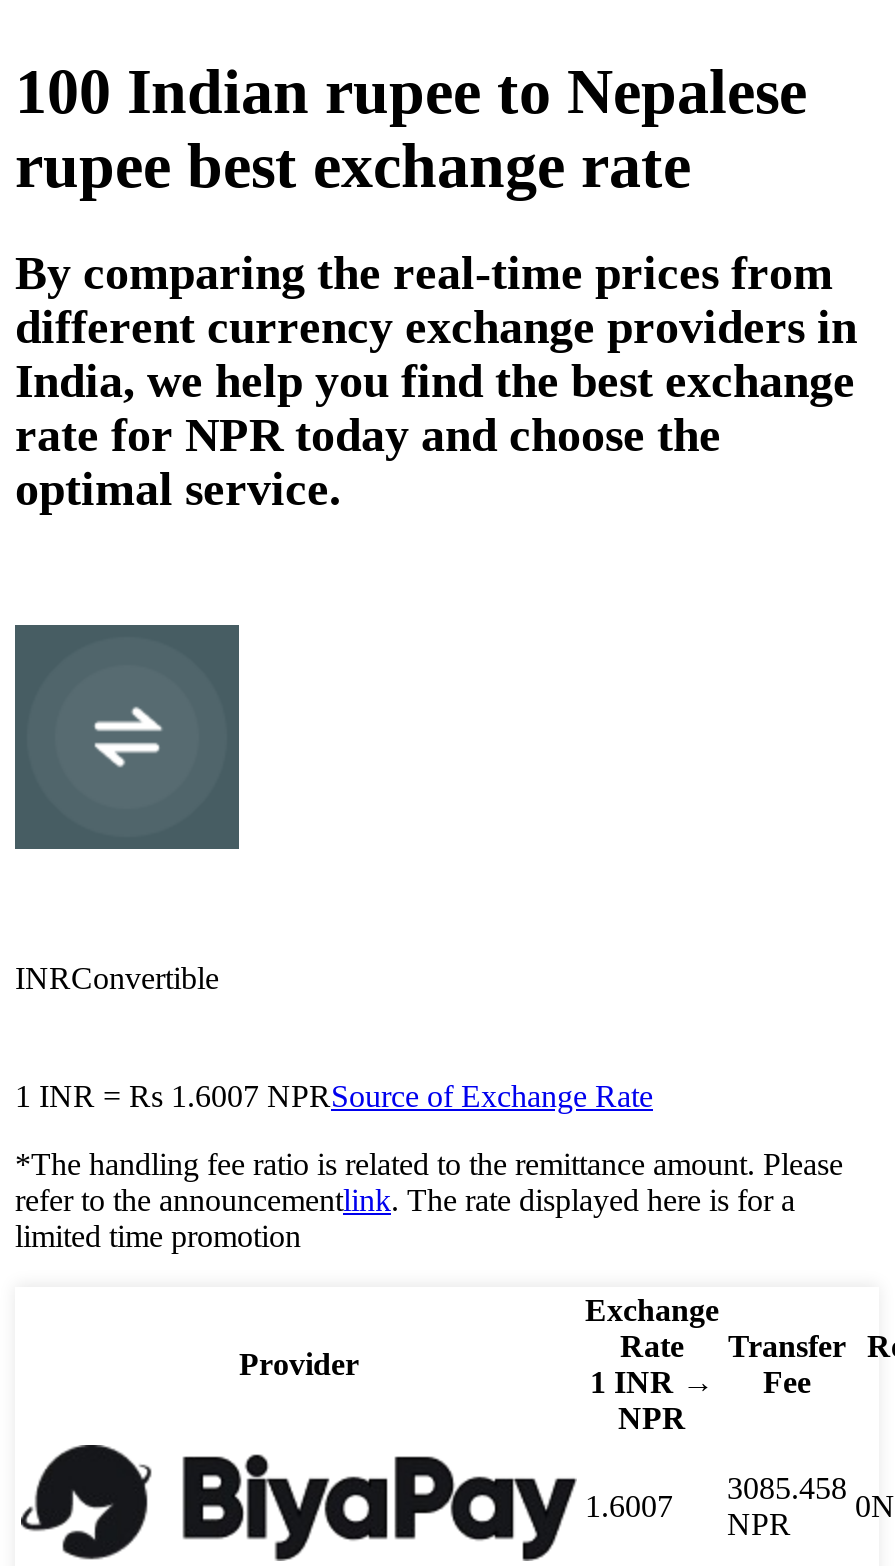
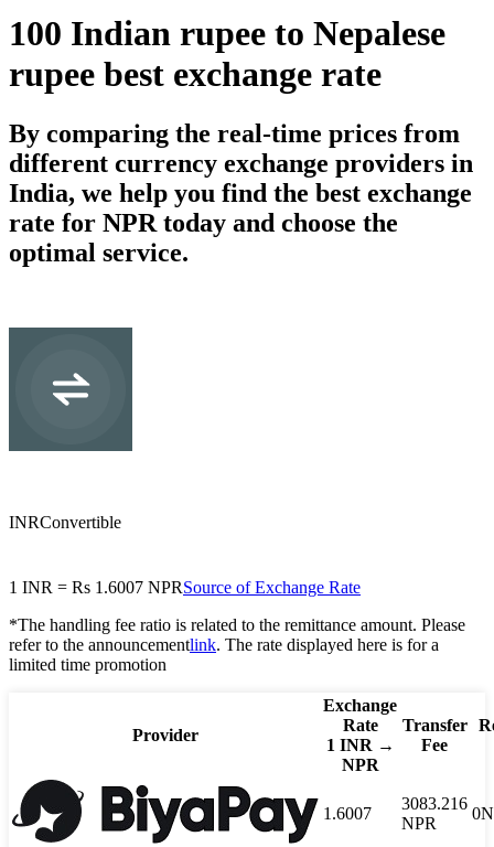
[727,1471,847,1505] 3085.458 -> [401,794,468,813] 3083.216

